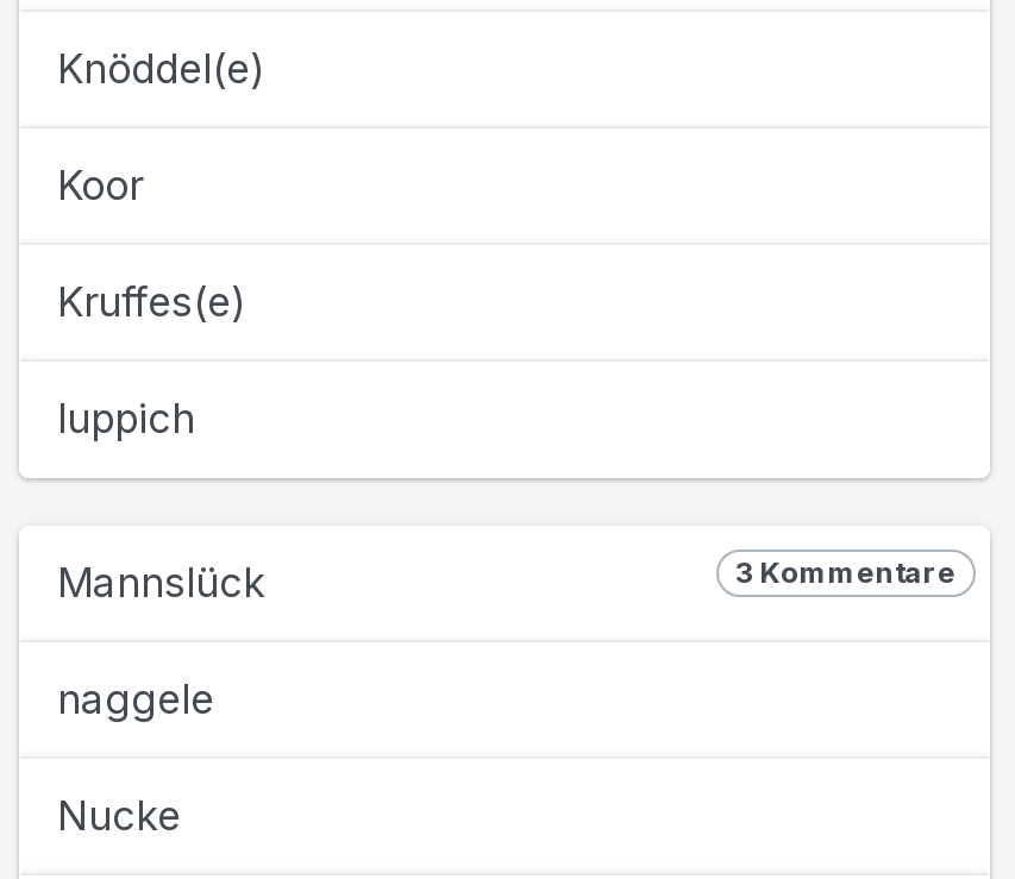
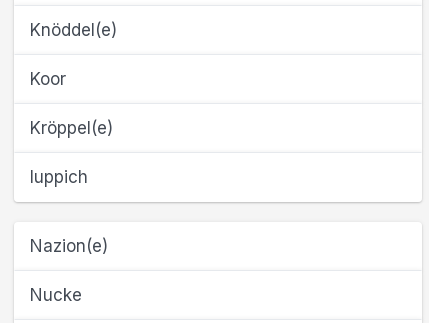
[57,278,245,326] Kruffes(e) -> [30,118,113,138] Kröppel(e)
[57,554,957,723] 3 Kommentare | Mannslück | naggele -> [30,236,108,256] Nazion(e)

